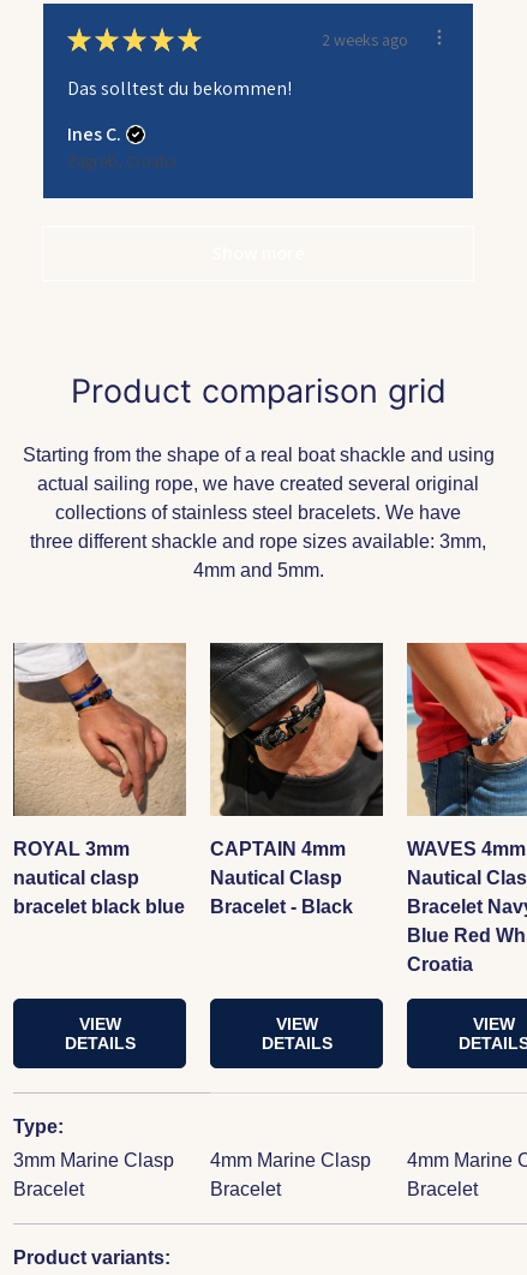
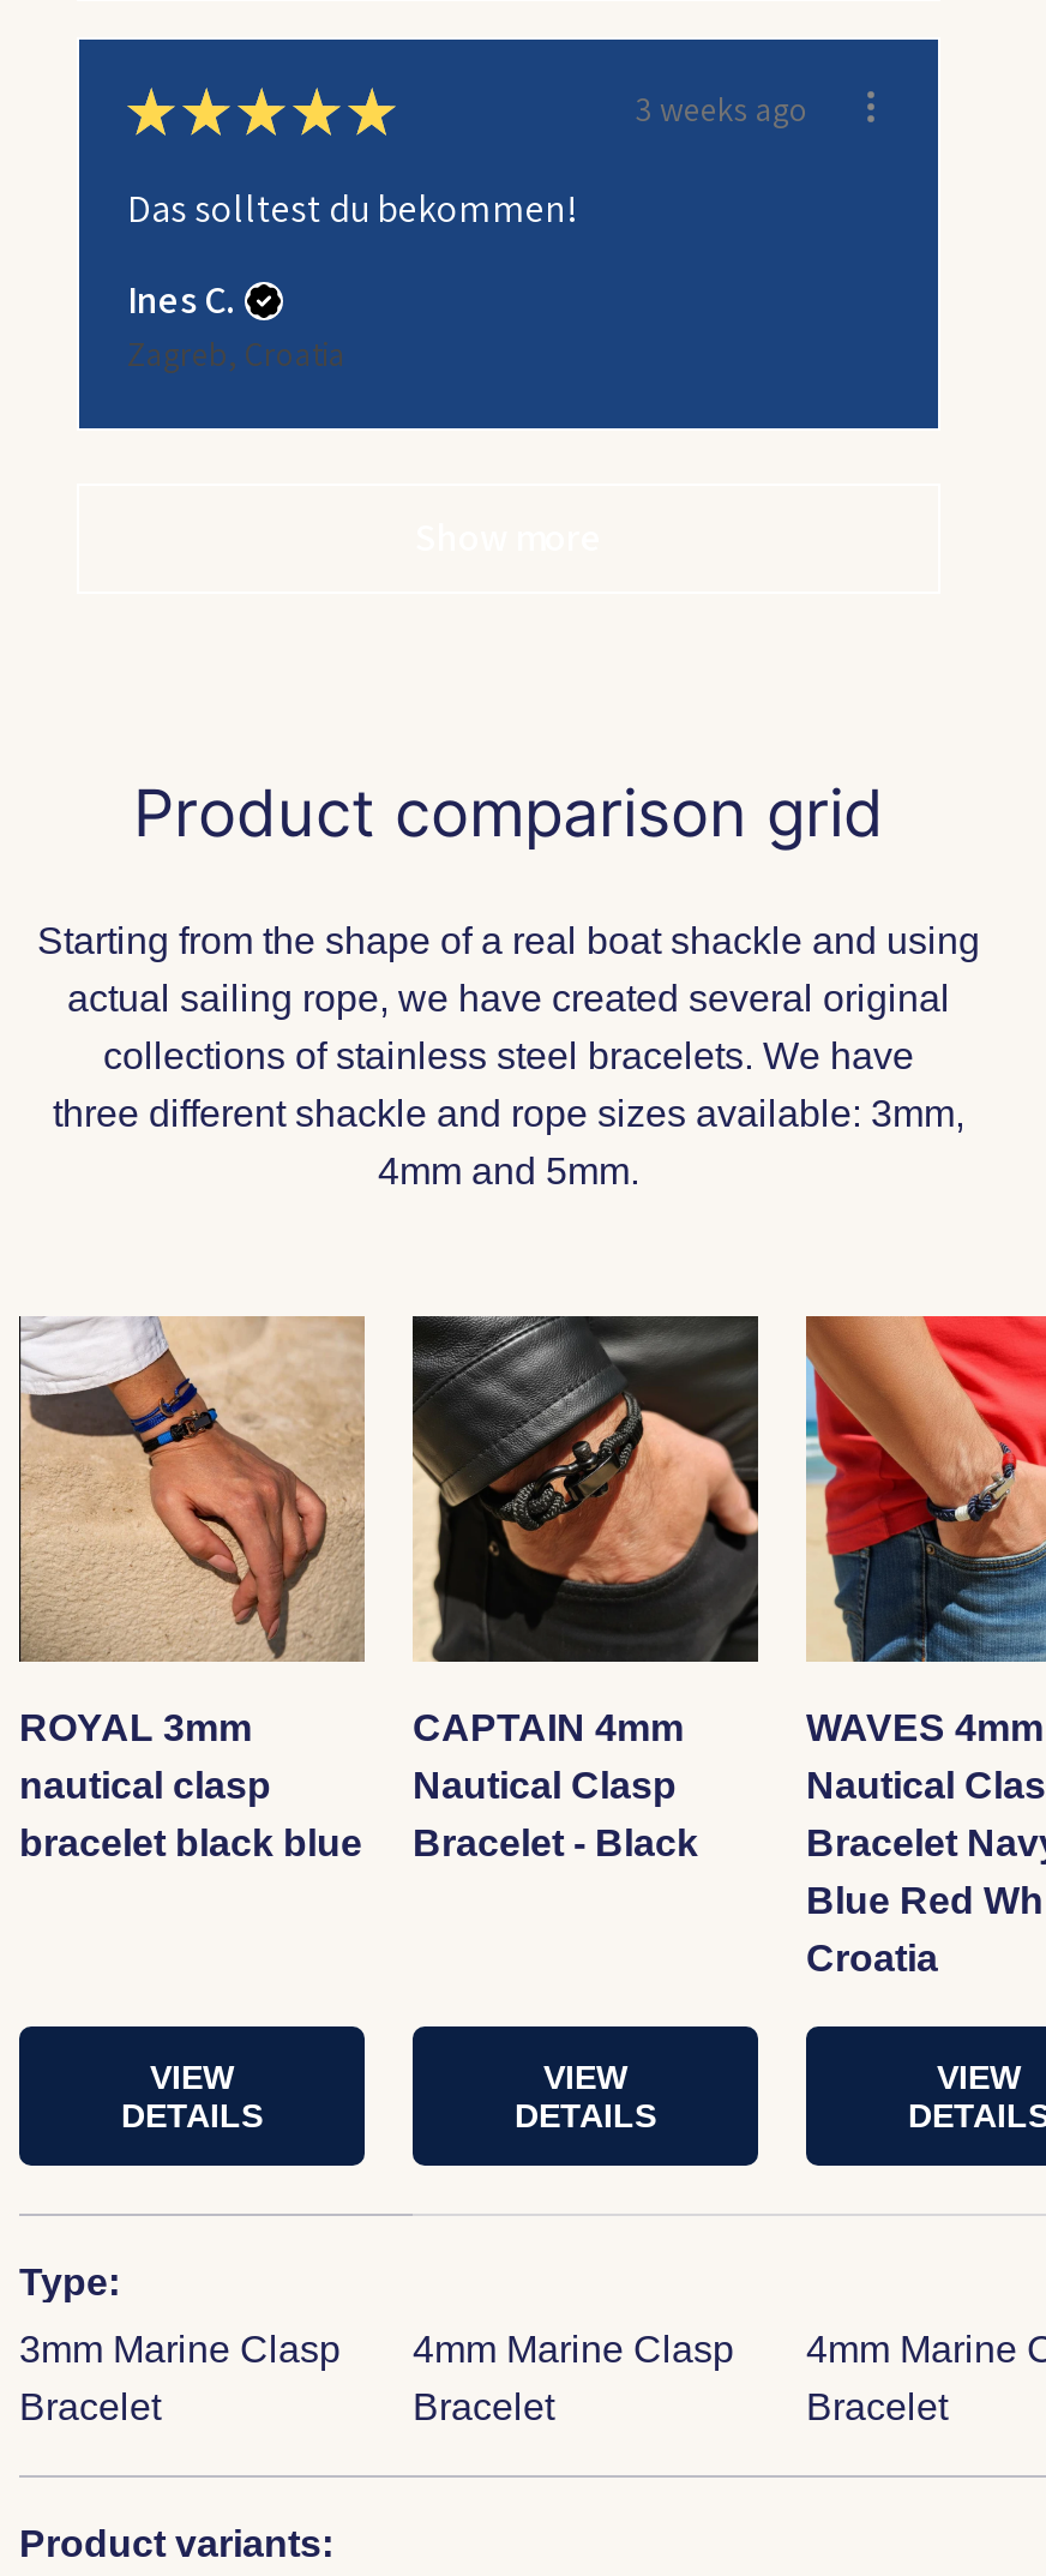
[322,28,408,50] 2 weeks ago -> [636,88,808,131] 3 weeks ago

